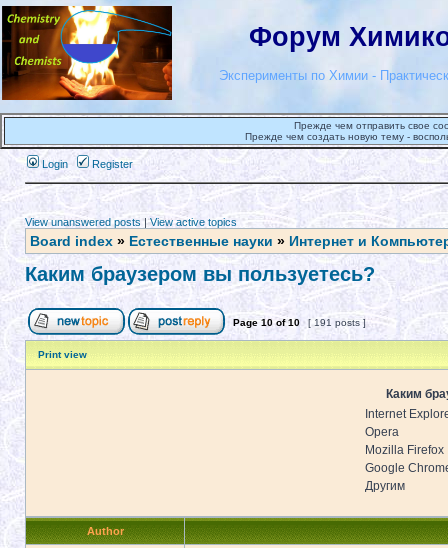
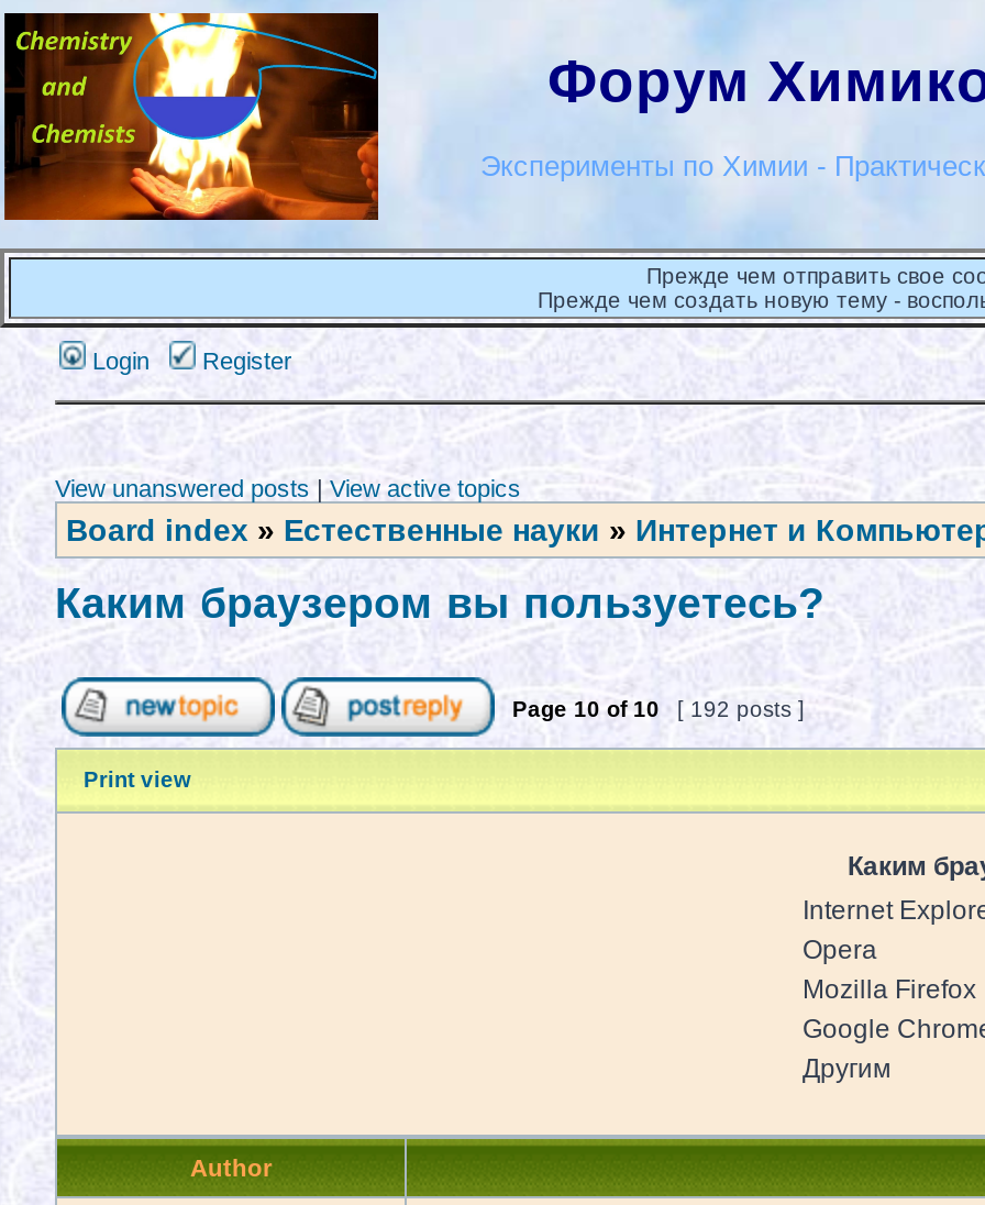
[230,317,369,328] Page 10 of 10 [ 191 posts ] -> [506,697,811,721] Page 10 of 10 [ 192 posts ]

